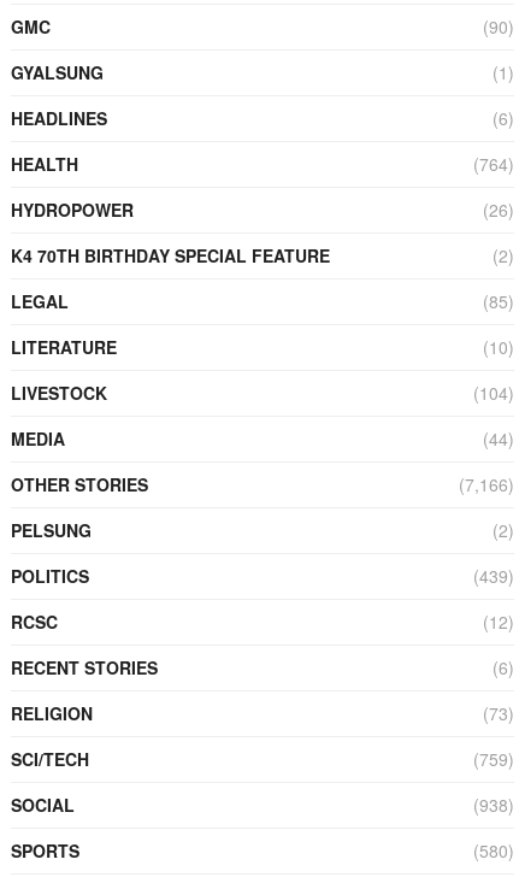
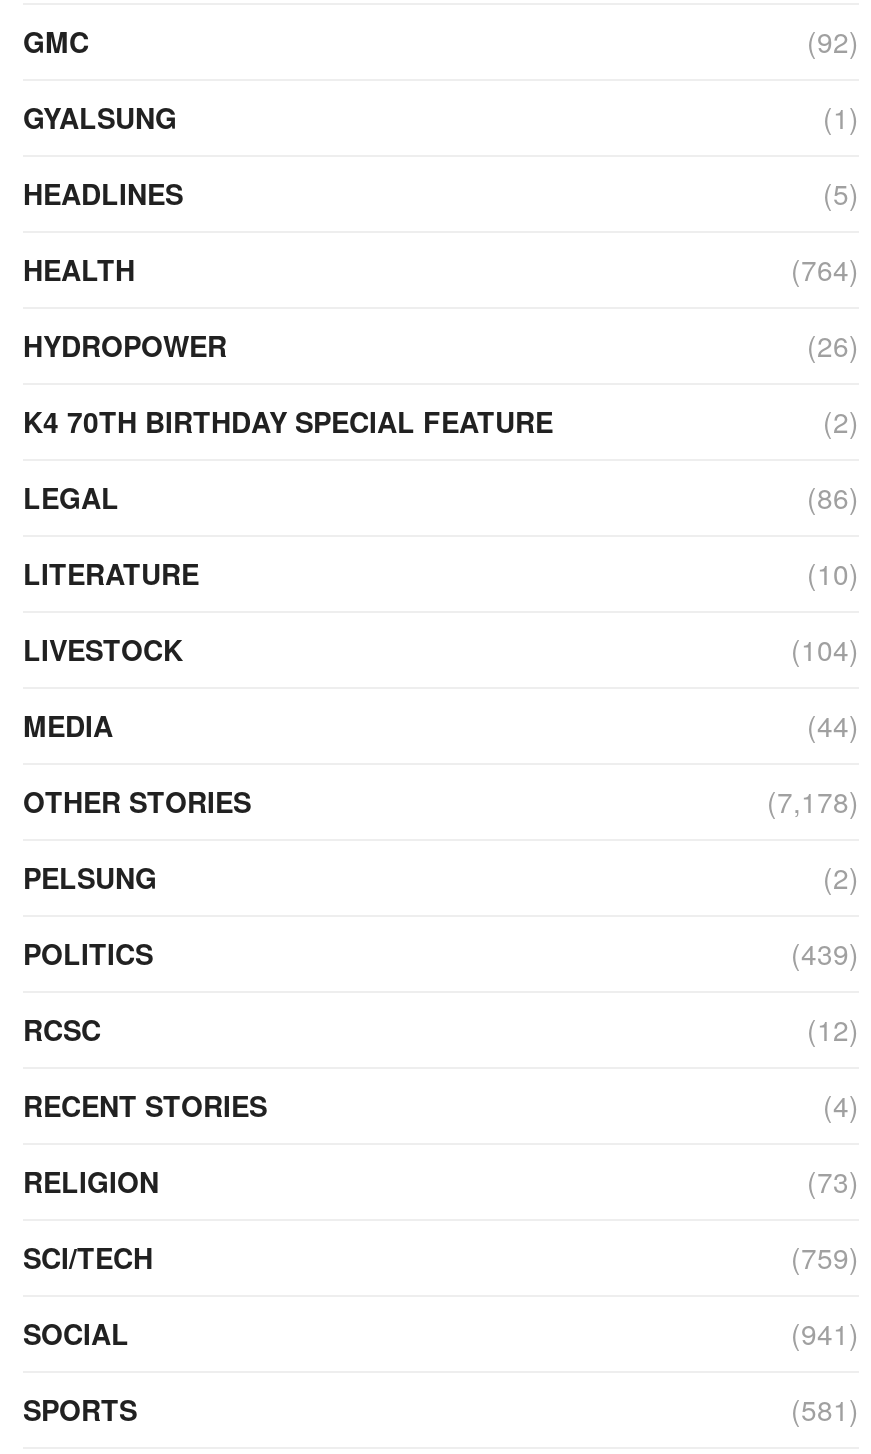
[483,15,514,39] (90) -> [807,21,859,61] (92)
[492,106,514,130] (6) -> [823,173,859,213] (5)
[483,289,514,313] (85) -> [807,477,859,517] (86)
[459,472,514,497] (7,166) -> [767,781,859,821] (7,178)
[492,656,514,680] (6) -> [823,1085,859,1125] (4)
[473,793,514,817] (938) -> [791,1313,859,1353] (941)
[473,839,514,863] (580) -> [791,1389,859,1429] (581)

